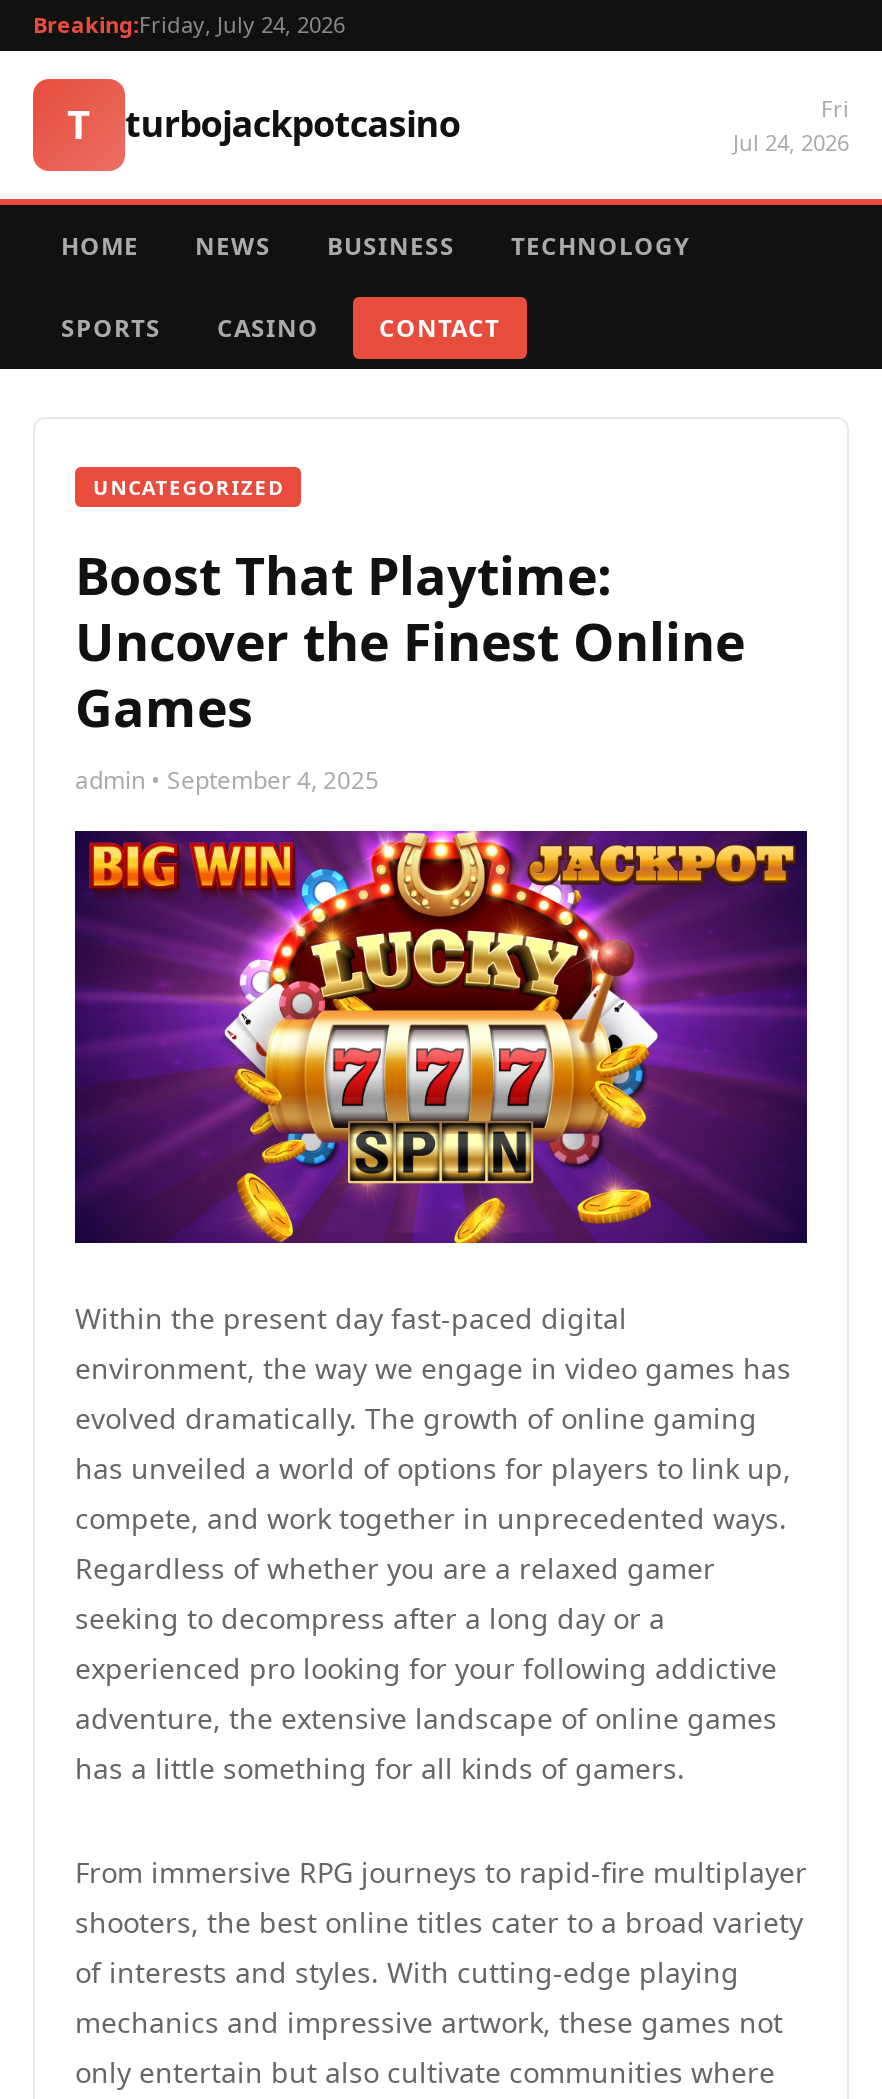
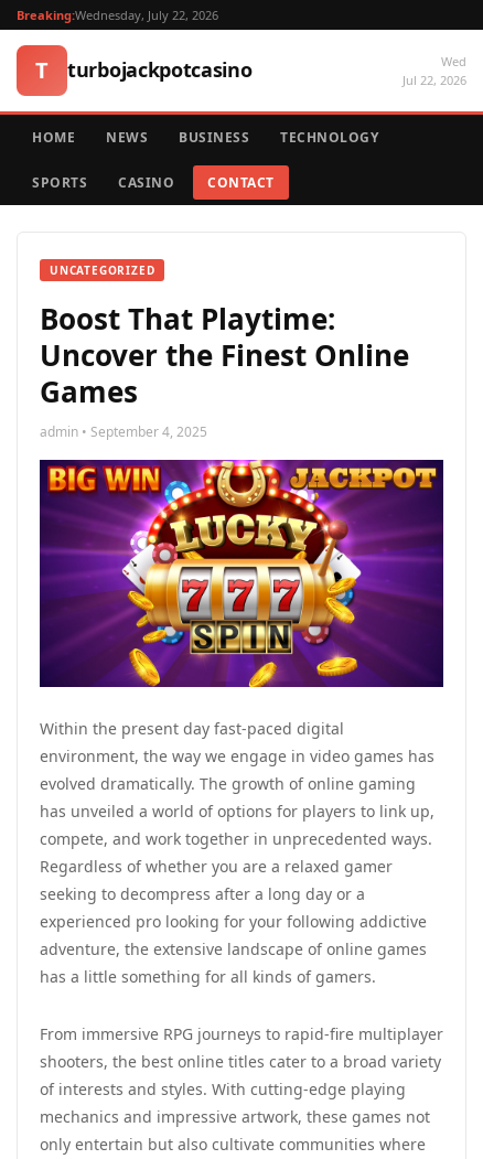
[33,9,345,39] Breaking:Friday, July 24, 2026 -> [17,7,218,23] Breaking:Wednesday, July 22, 2026
[733,93,849,157] Fri | Jul 24, 2026 -> [402,53,466,88] Wed | Jul 22, 2026

